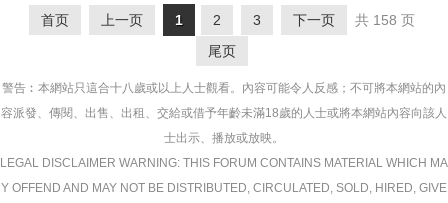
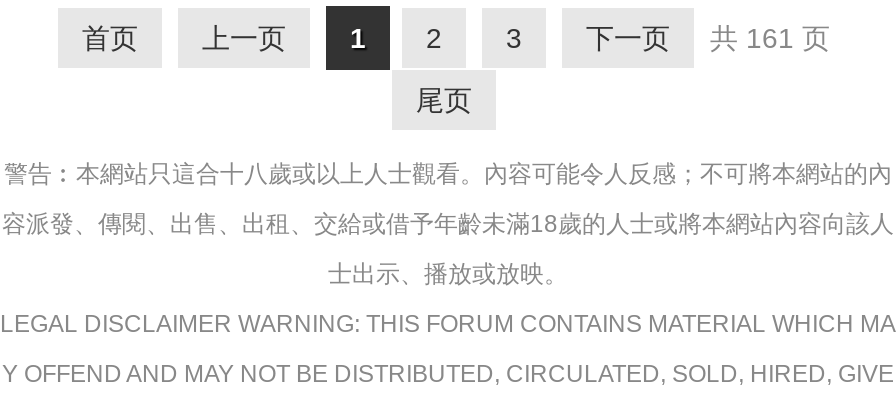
[41,12,419,28] 首页 上一页 1 2 3 下一页 共 158 页 -> [82,22,838,54] 首页 上一页 1 2 3 下一页 共 161 页

